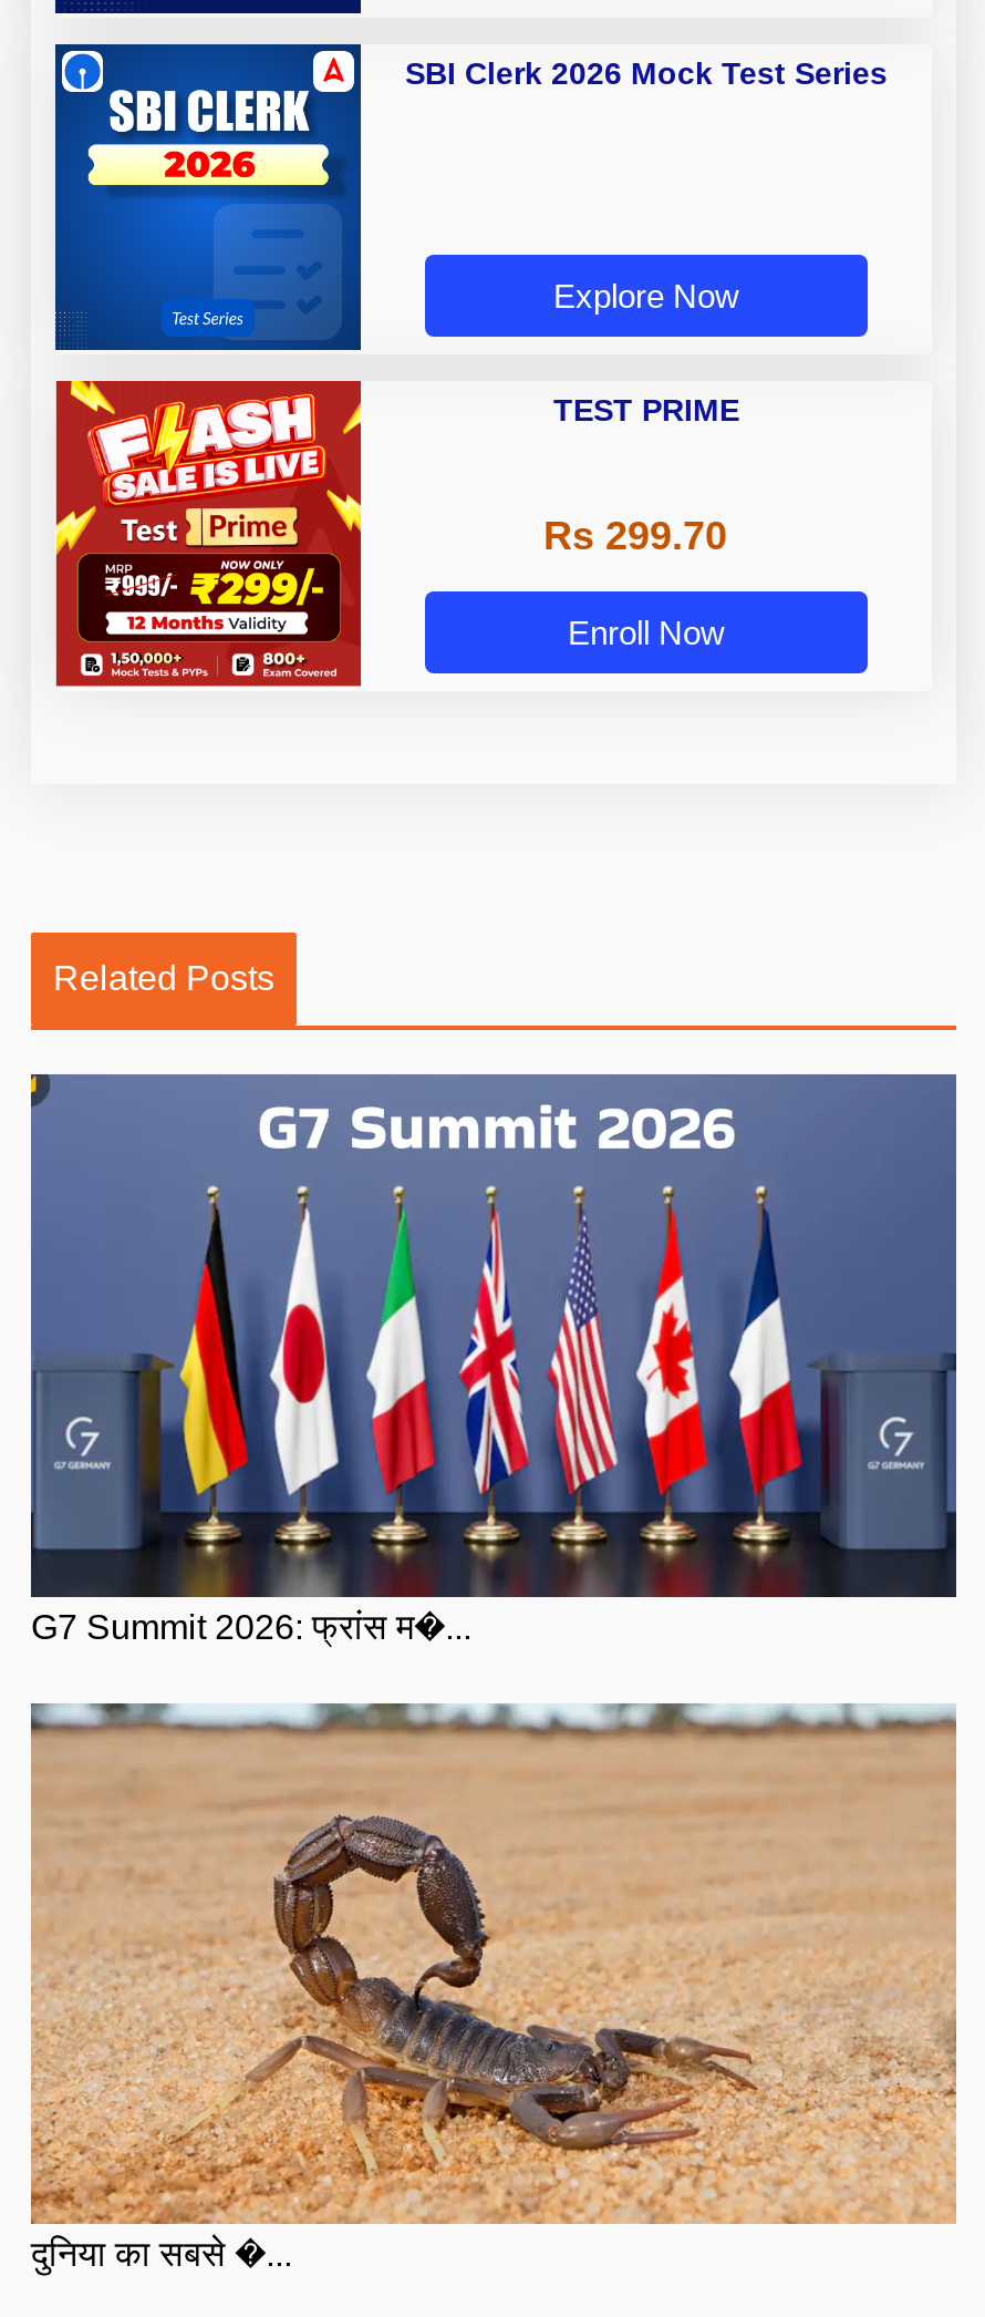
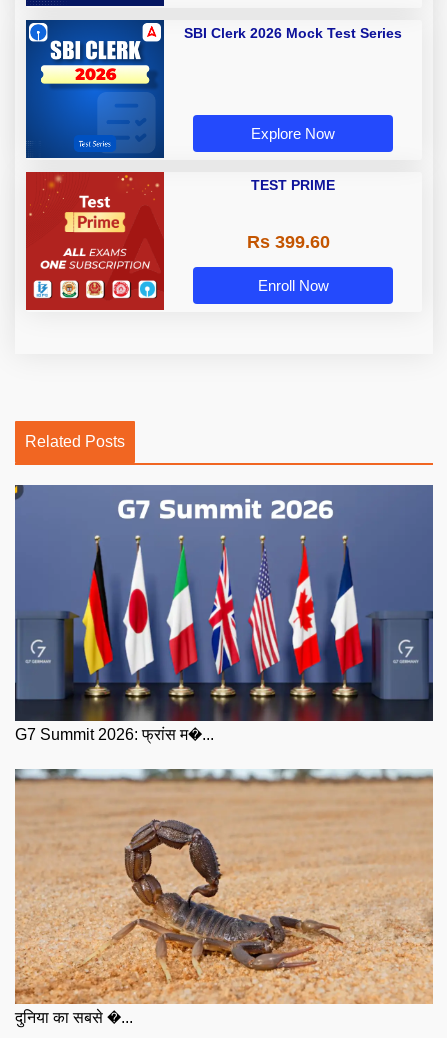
[53,379,363,680] [image] -> [25,171,165,305] [image]
[543,514,727,559] Rs 299.70 -> [246,232,329,252] Rs 399.60

